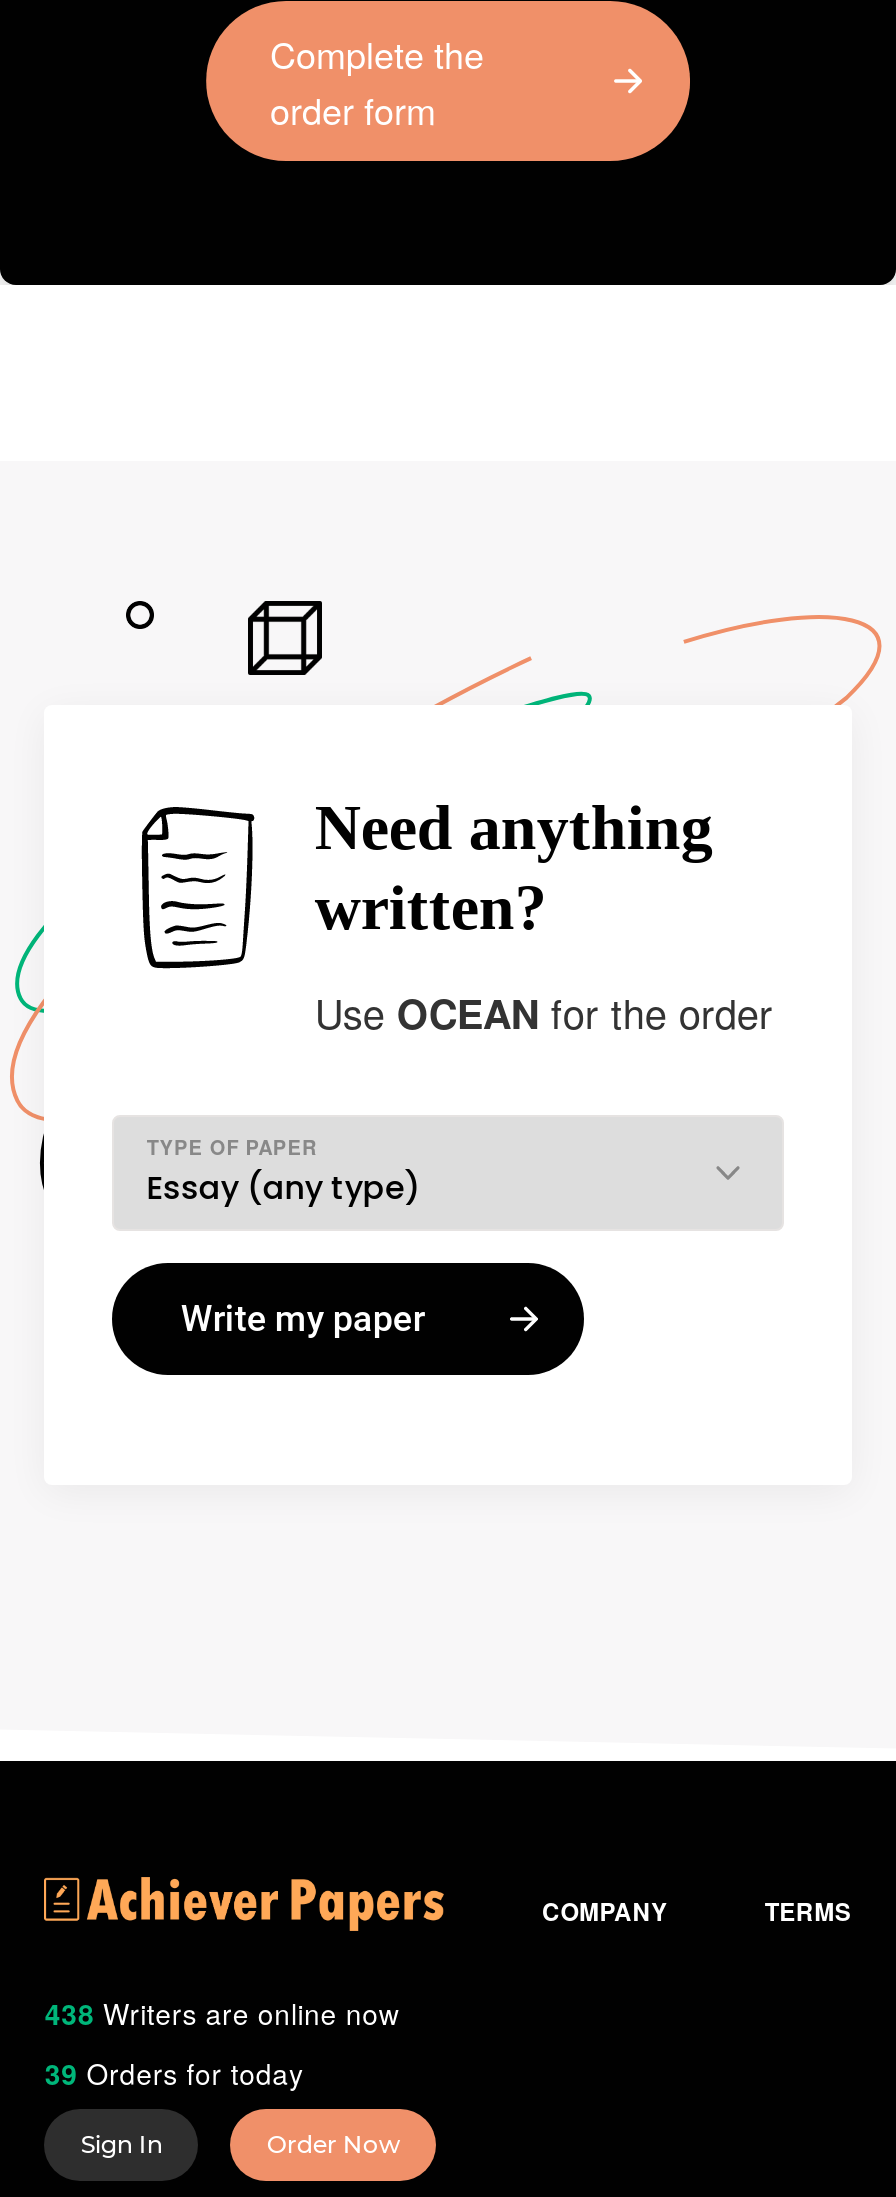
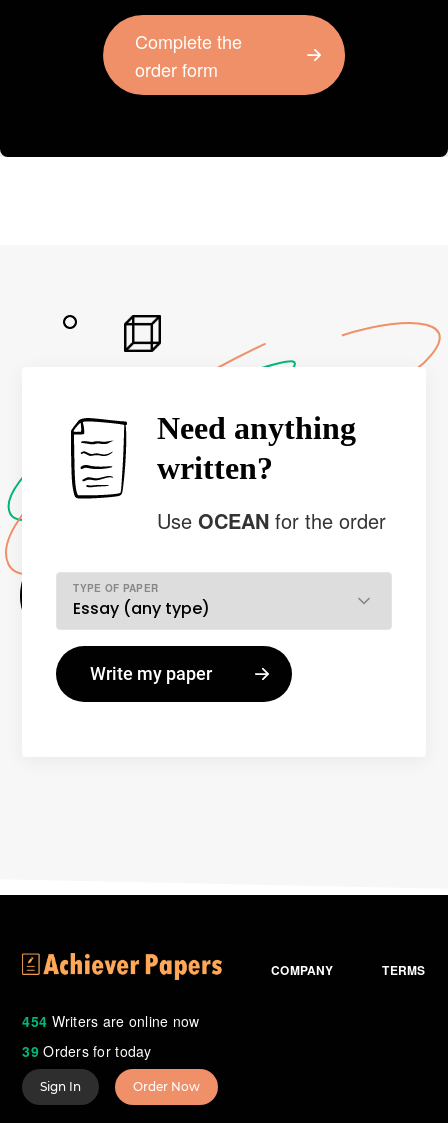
[45,1992,399,2032] 438 Writers are online now -> [22,1010,200,1030] 454 Writers are online now

